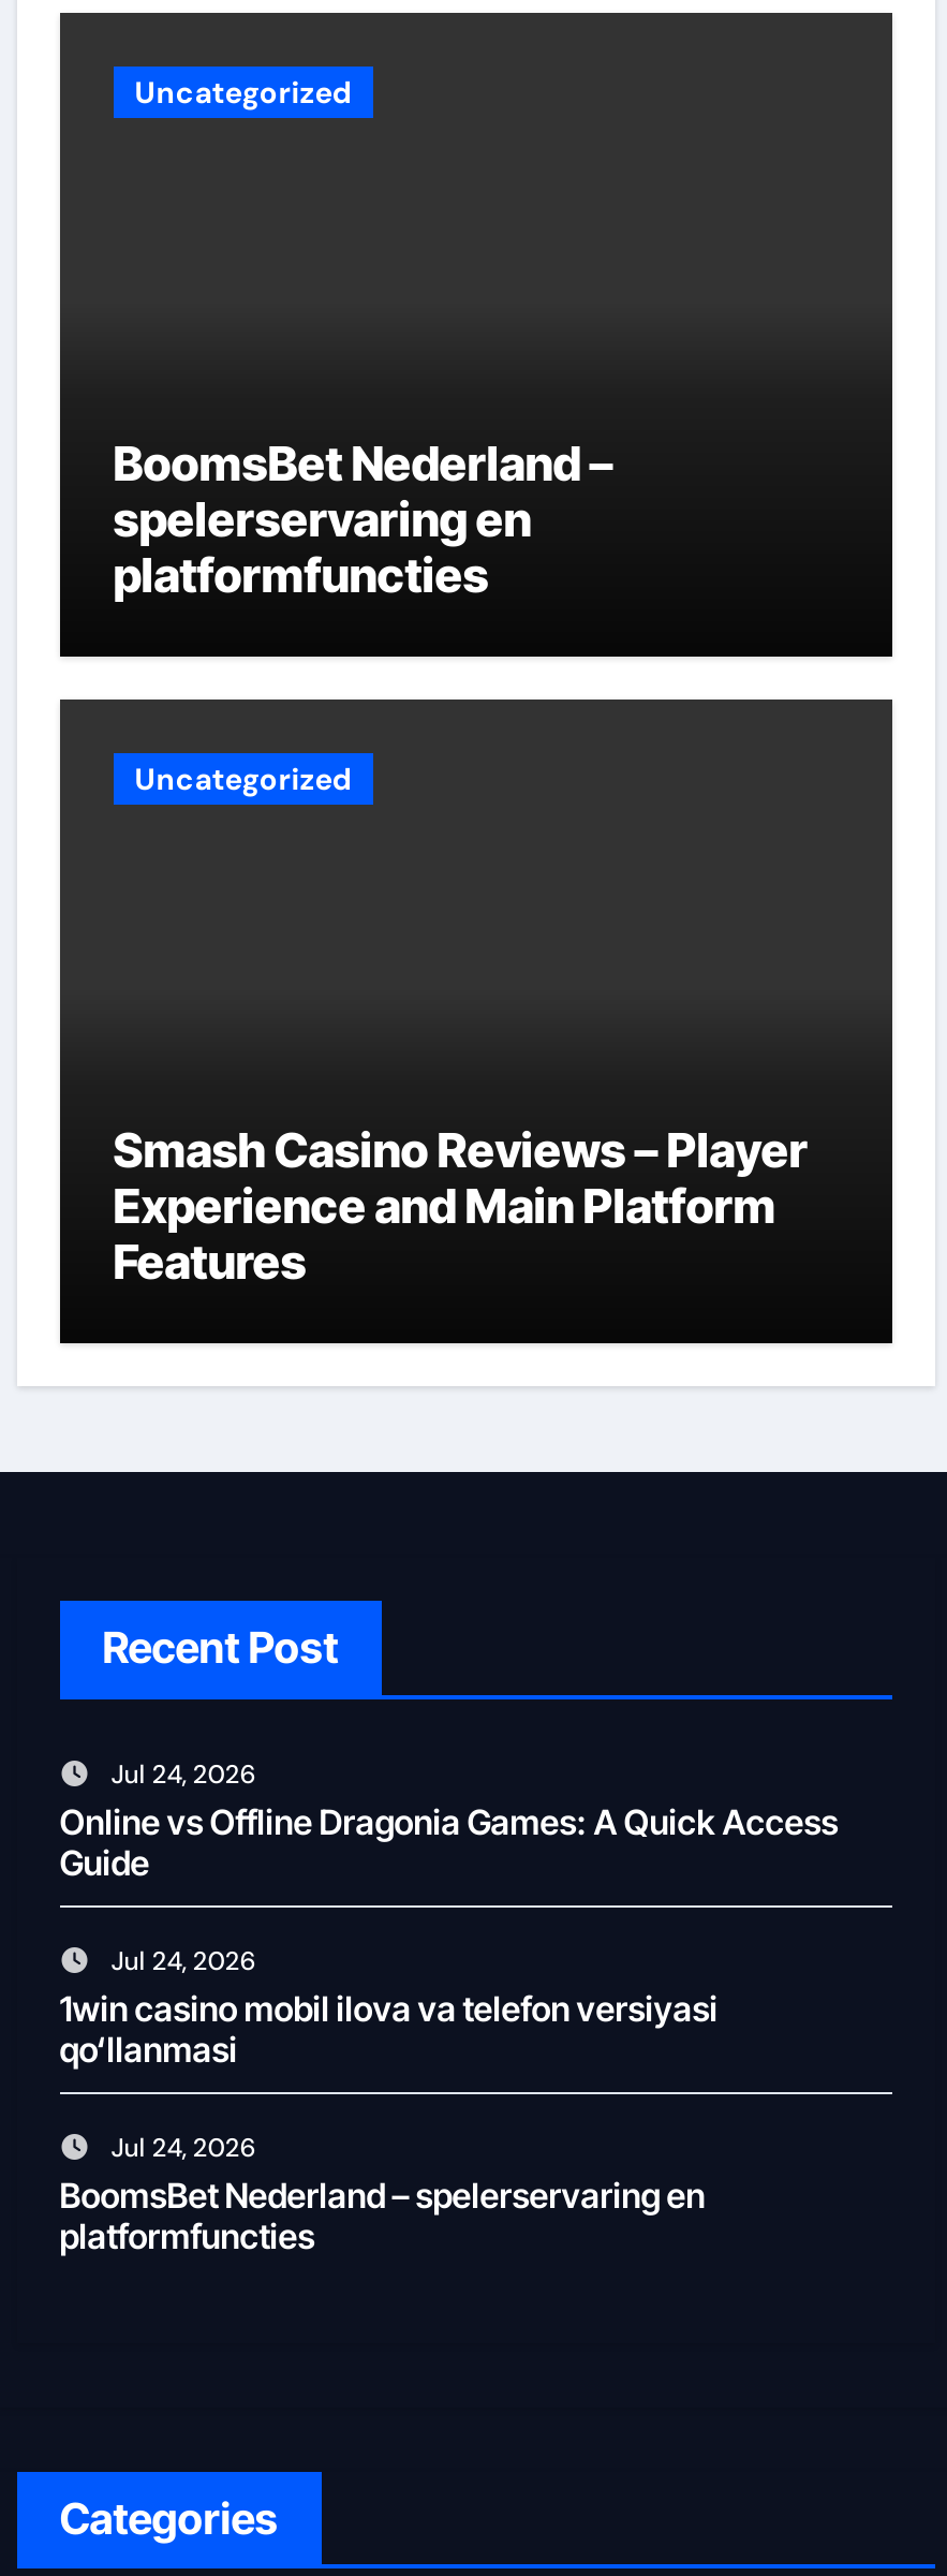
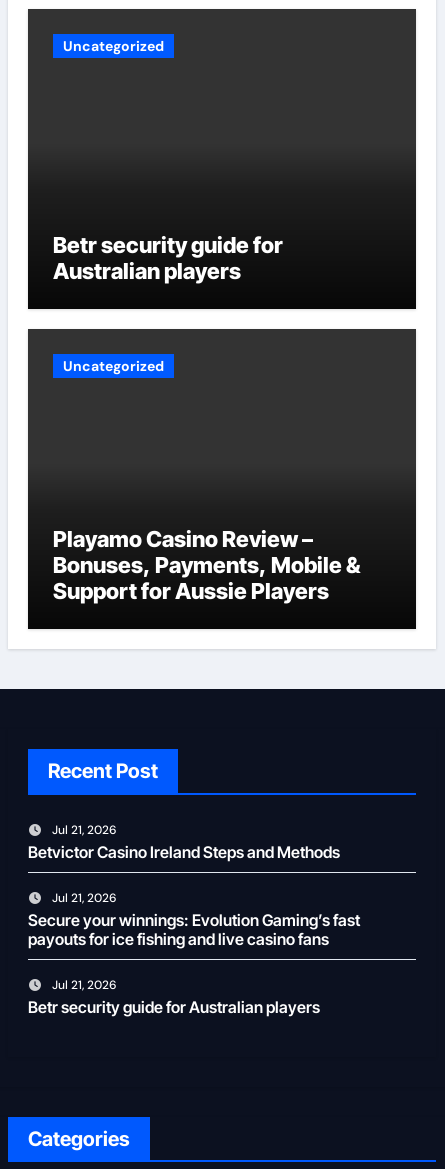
[113,436,613,603] BoomsBet Nederland – | spelerservaring en | platformfuncties -> [53,232,283,284] Betr security guide for | Australian players
[113,1121,808,1289] Smash Casino Reviews – Player | Experience and Main Platform | Features -> [53,525,360,603] Playamo Casino Review – | Bonuses, Payments, Mobile & | Support for Aussie Players
[60,1756,838,1883] Jul 24, 2026 | Online vs Offline Dragonia Games: A Quick Access | Guide -> [28,821,340,861] Jul 21, 2026 | Betvictor Casino Ireland Steps and Methods
[60,1943,718,2070] Jul 24, 2026 | 1win casino mobil ilova va telefon versiyasi | qo‘llanmasi -> [28,889,360,948] Jul 21, 2026 | Secure your winnings: Evolution Gaming’s fast | payouts for ice fishing and live casino fans
[60,2130,705,2256] Jul 24, 2026 | BoomsBet Nederland – spelerservaring en | platformfuncties -> [28,976,320,1016] Jul 21, 2026 | Betr security guide for Australian players

